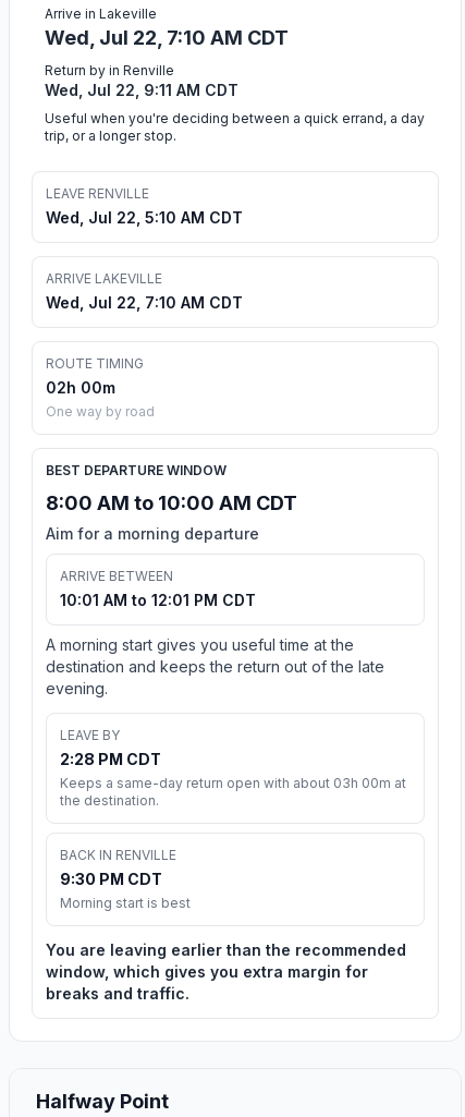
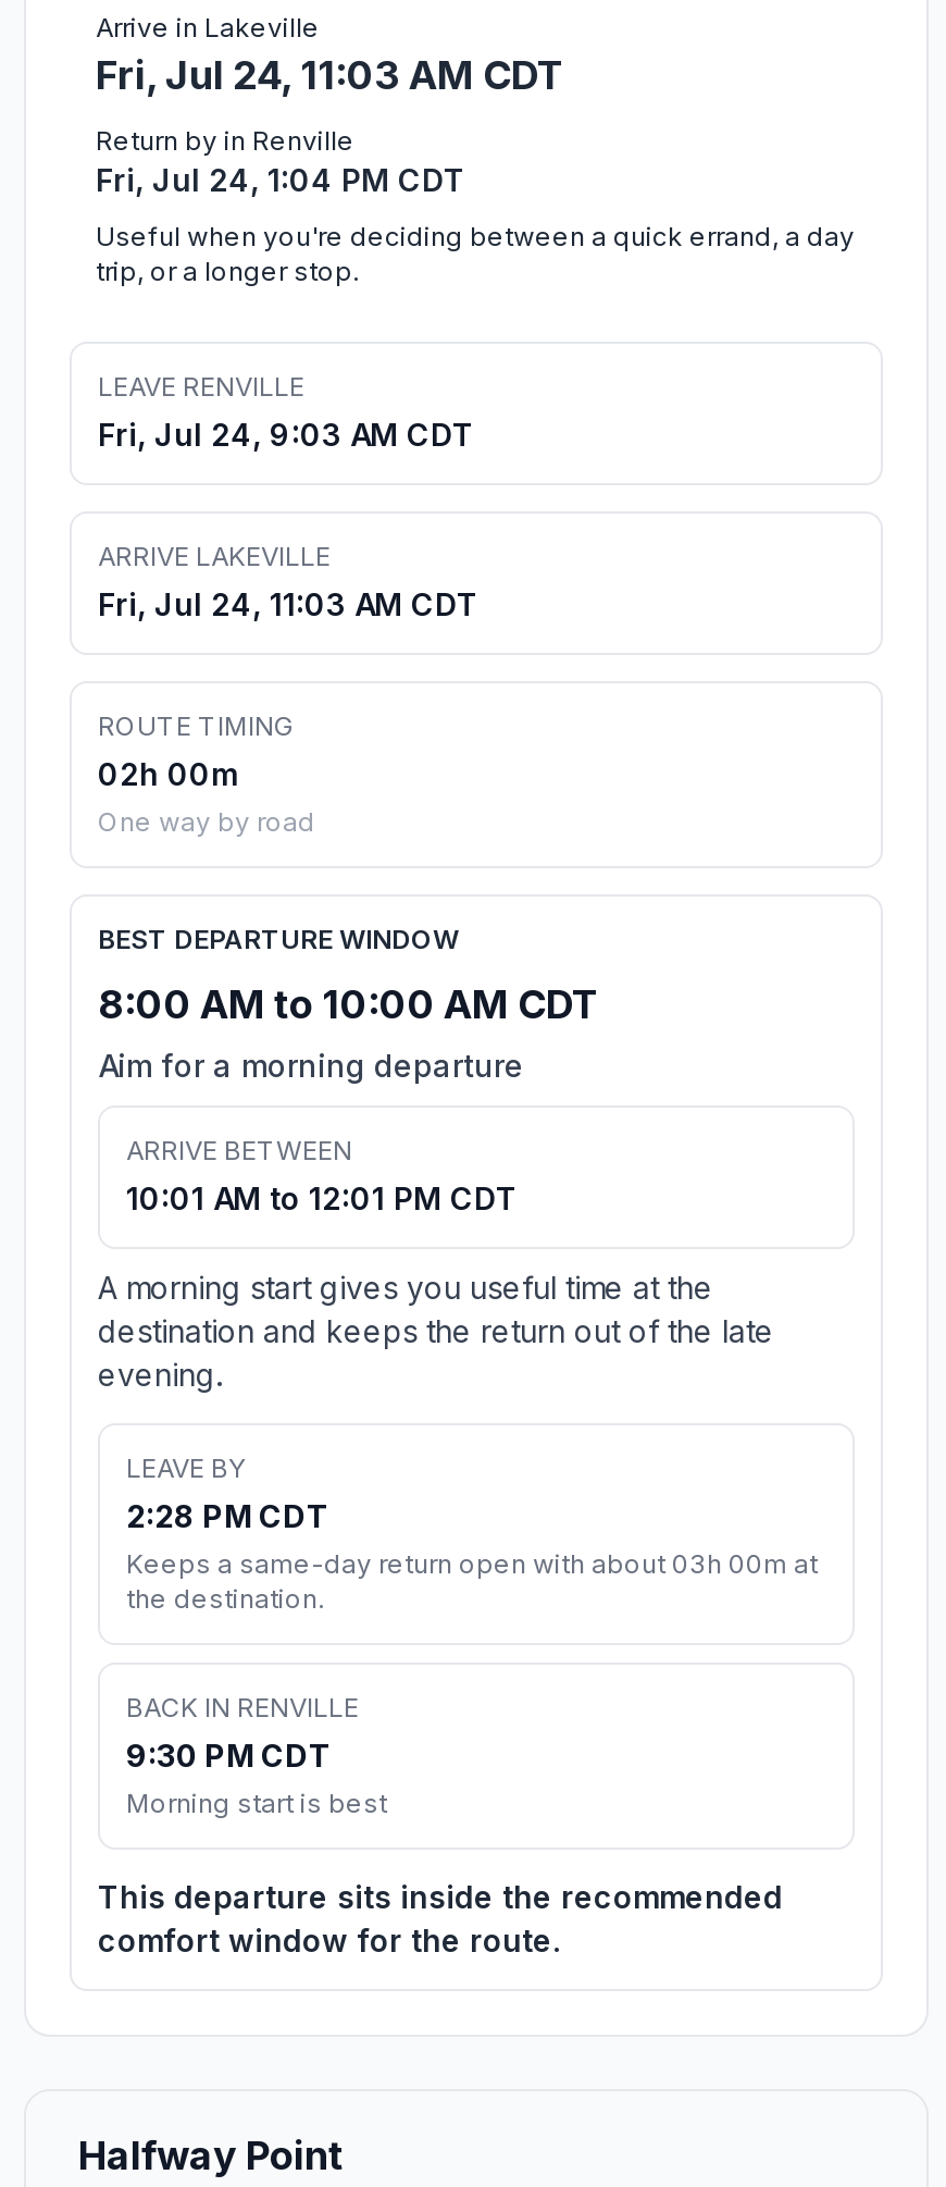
[45,26,289,49] Wed, Jul 22, 7:10 AM CDT -> [96,53,565,98] Fri, Jul 24, 11:03 AM CDT
[45,81,238,99] Wed, Jul 22, 9:11 AM CDT -> [96,161,465,198] Fri, Jul 24, 1:04 PM CDT
[46,208,243,227] Wed, Jul 22, 5:10 AM CDT -> [98,416,474,453] Fri, Jul 24, 9:03 AM CDT
[46,293,243,312] Wed, Jul 22, 7:10 AM CDT -> [98,586,478,623] Fri, Jul 24, 11:03 AM CDT
[46,941,406,1003] You are leaving earlier than the recommended | window, which gives you extra margin for | breaks and traffic. -> [98,1878,783,1959] This departure sits inside the recommended | comfort window for the route.

